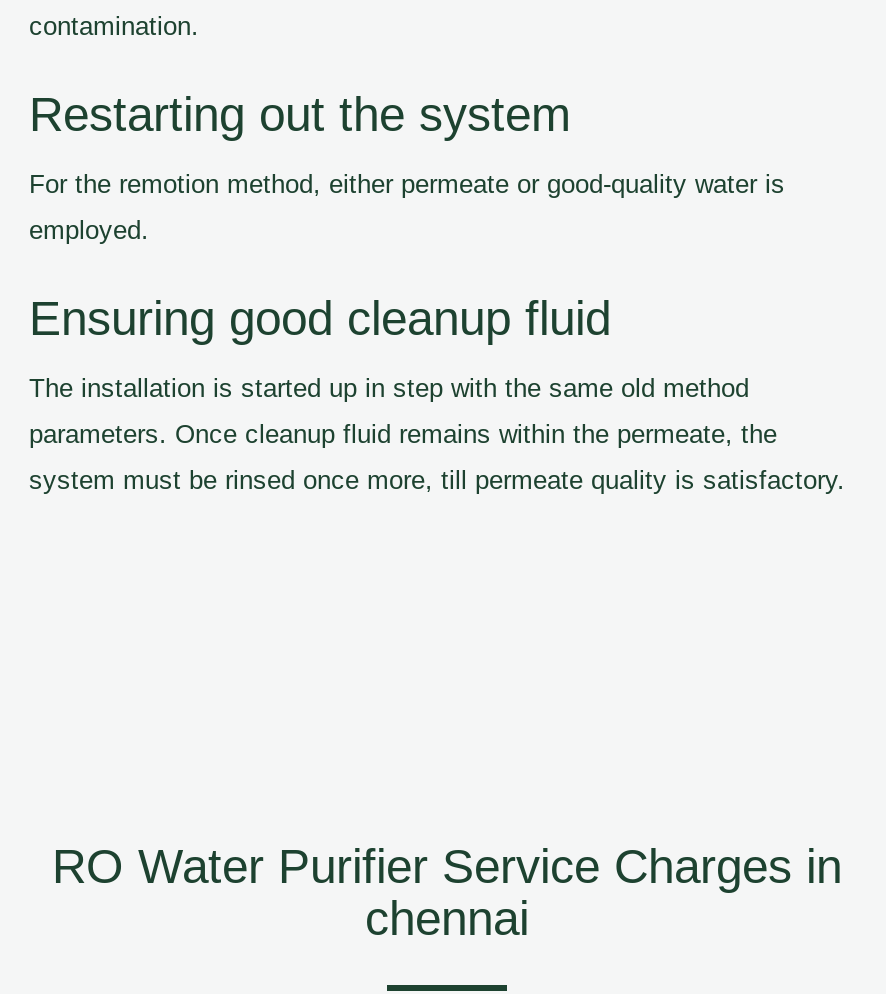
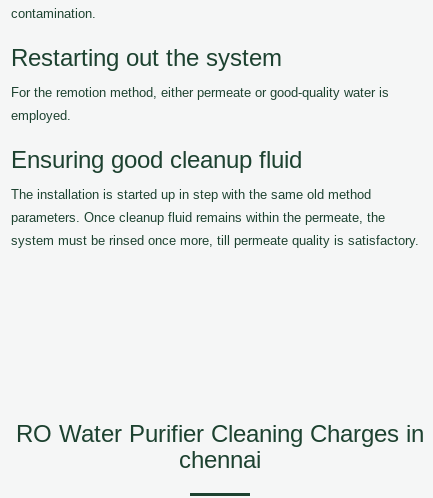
[52,839,842,893] RO Water Purifier Service Charges in -> [16,420,424,447] RO Water Purifier Cleaning Charges in

